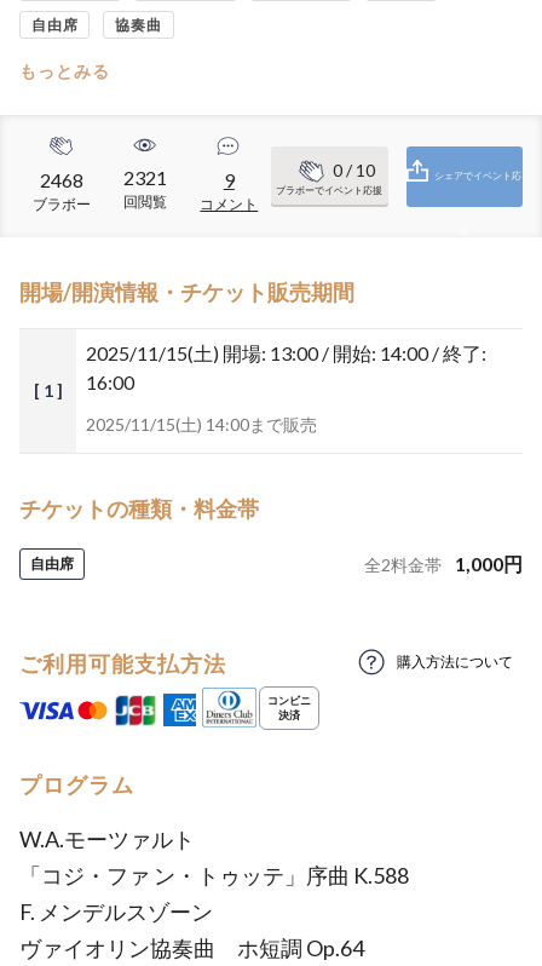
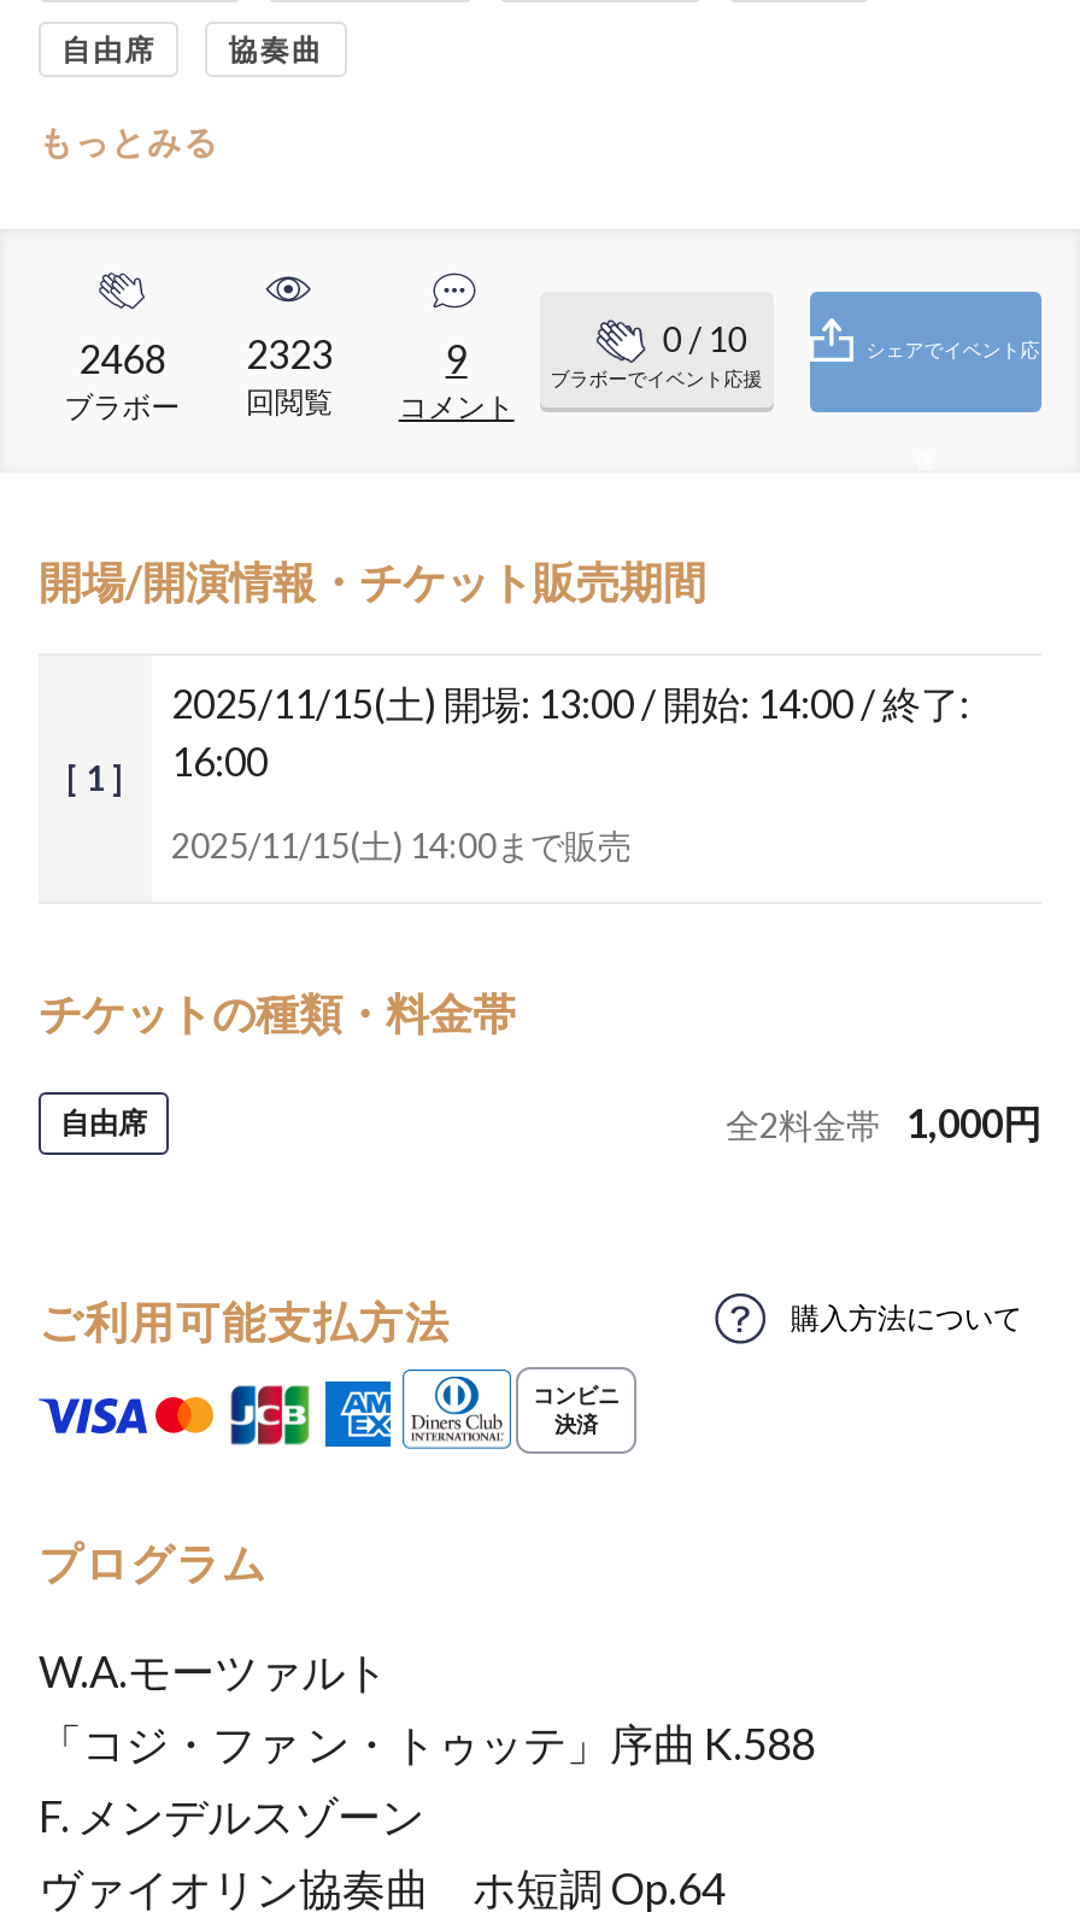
[40,166,167,191] 2468 2321 -> [79,330,333,380] 2468 2323

